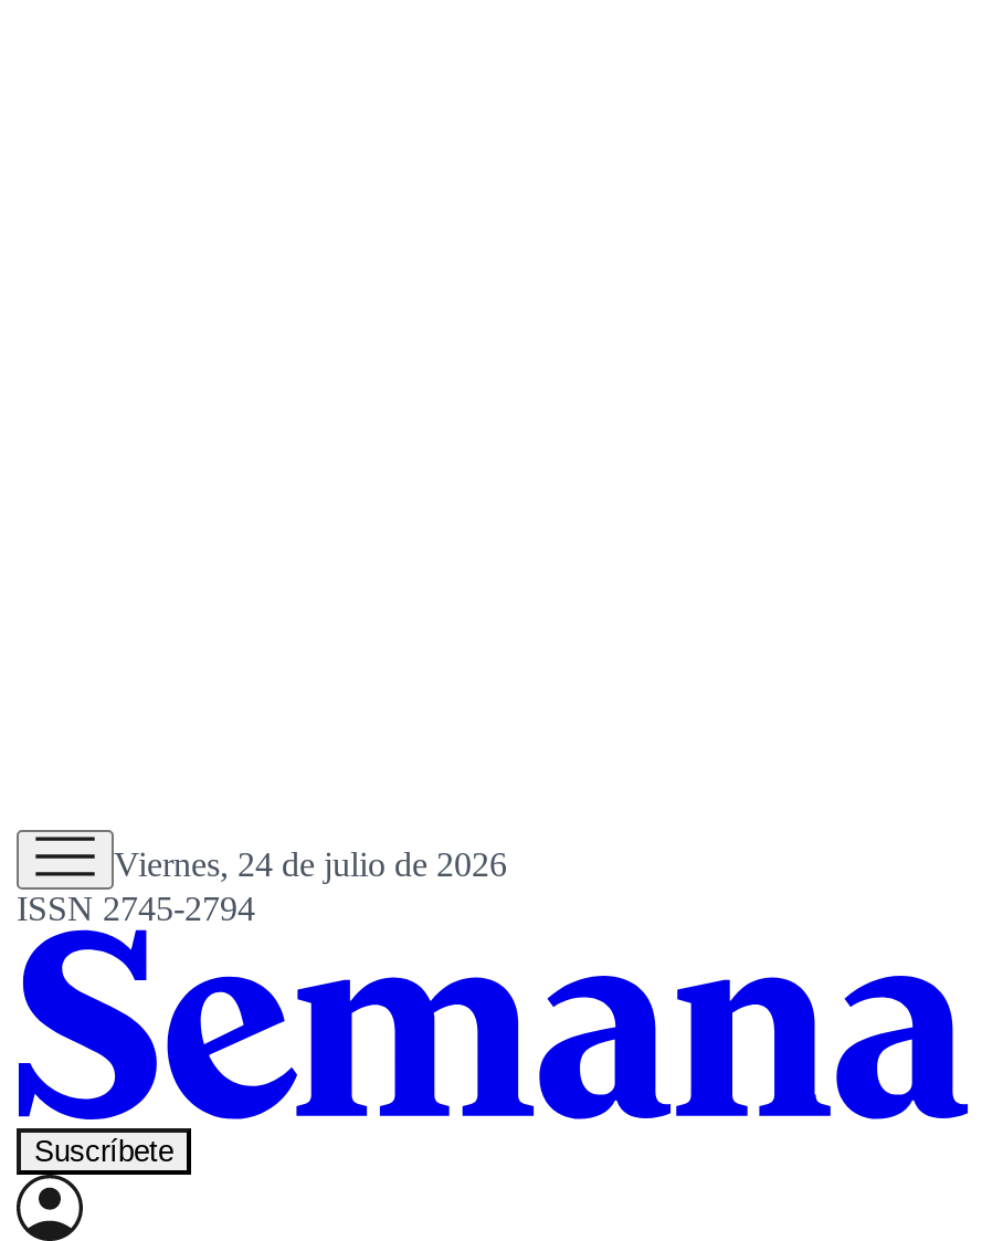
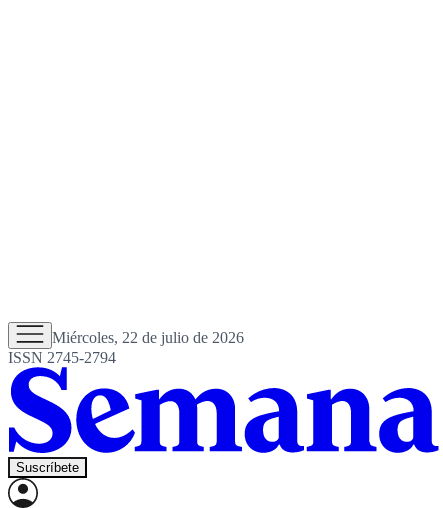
[114,845,507,883] Viernes, 24 de julio de 2026 -> [52,329,244,346] Miércoles, 22 de julio de 2026

